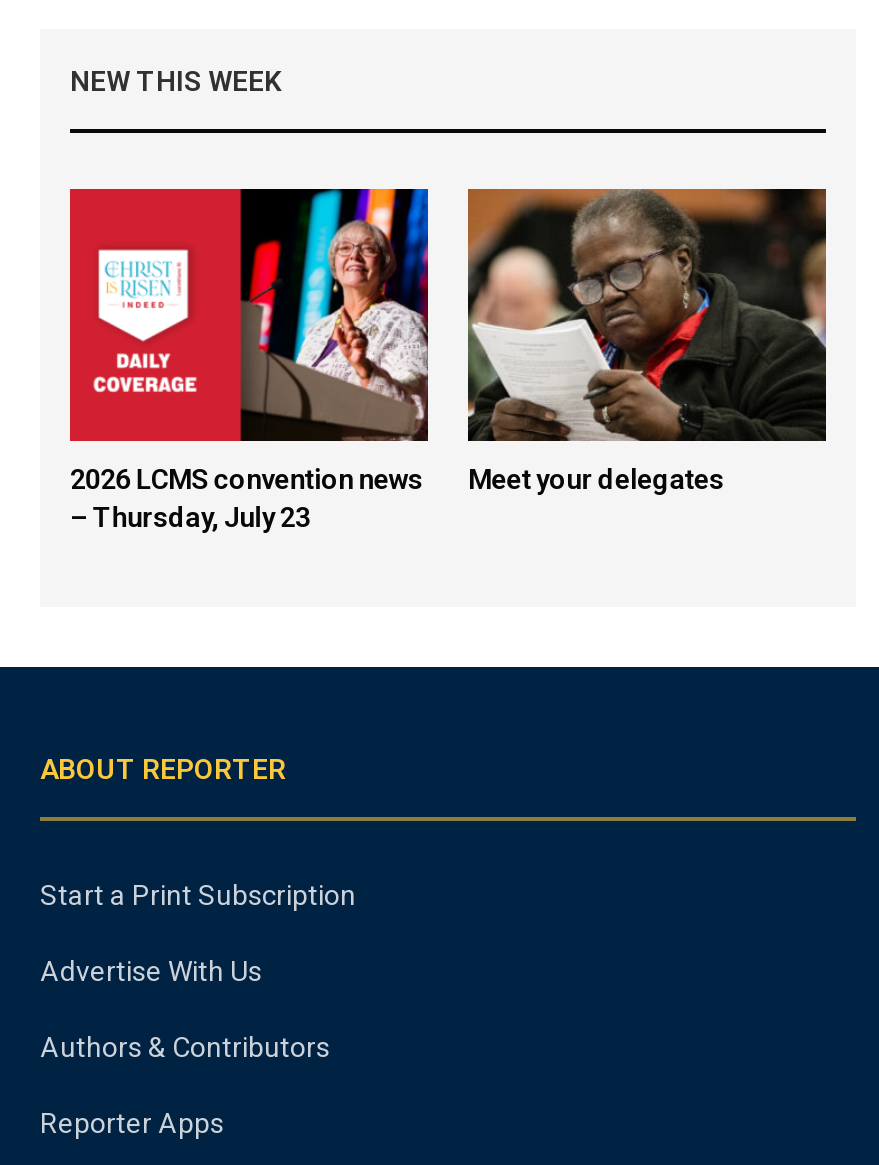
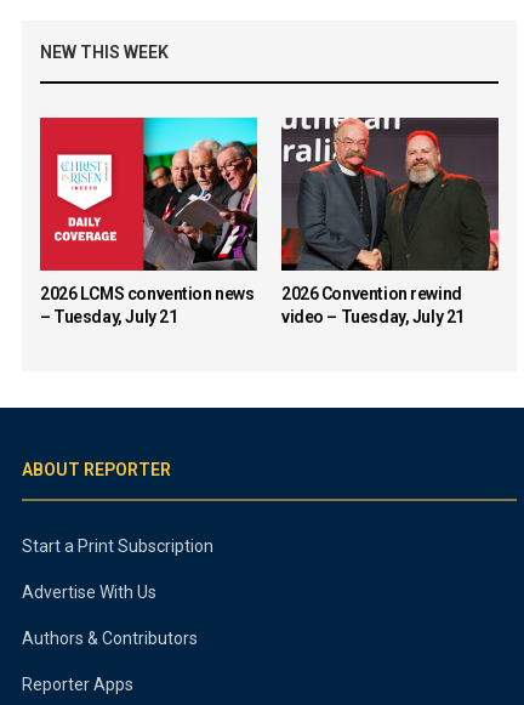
[70,187,430,533] [image] | – Thursday, July 23 -> [40,116,258,326] [image] | – Tuesday, July 21
[466,187,828,495] [image] | Meet your delegates -> [280,116,500,326] [image] | 2026 Convention rewind | video – Tuesday, July 21

